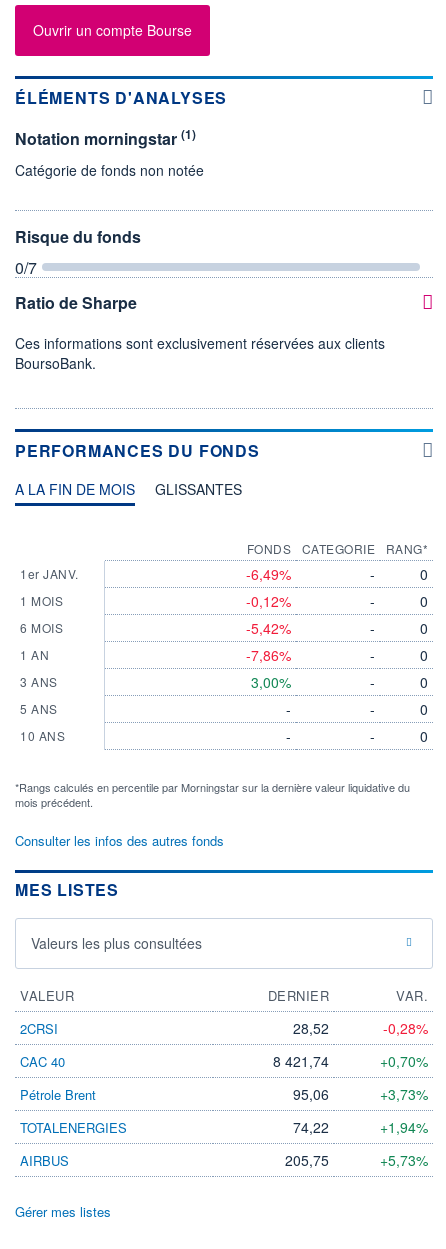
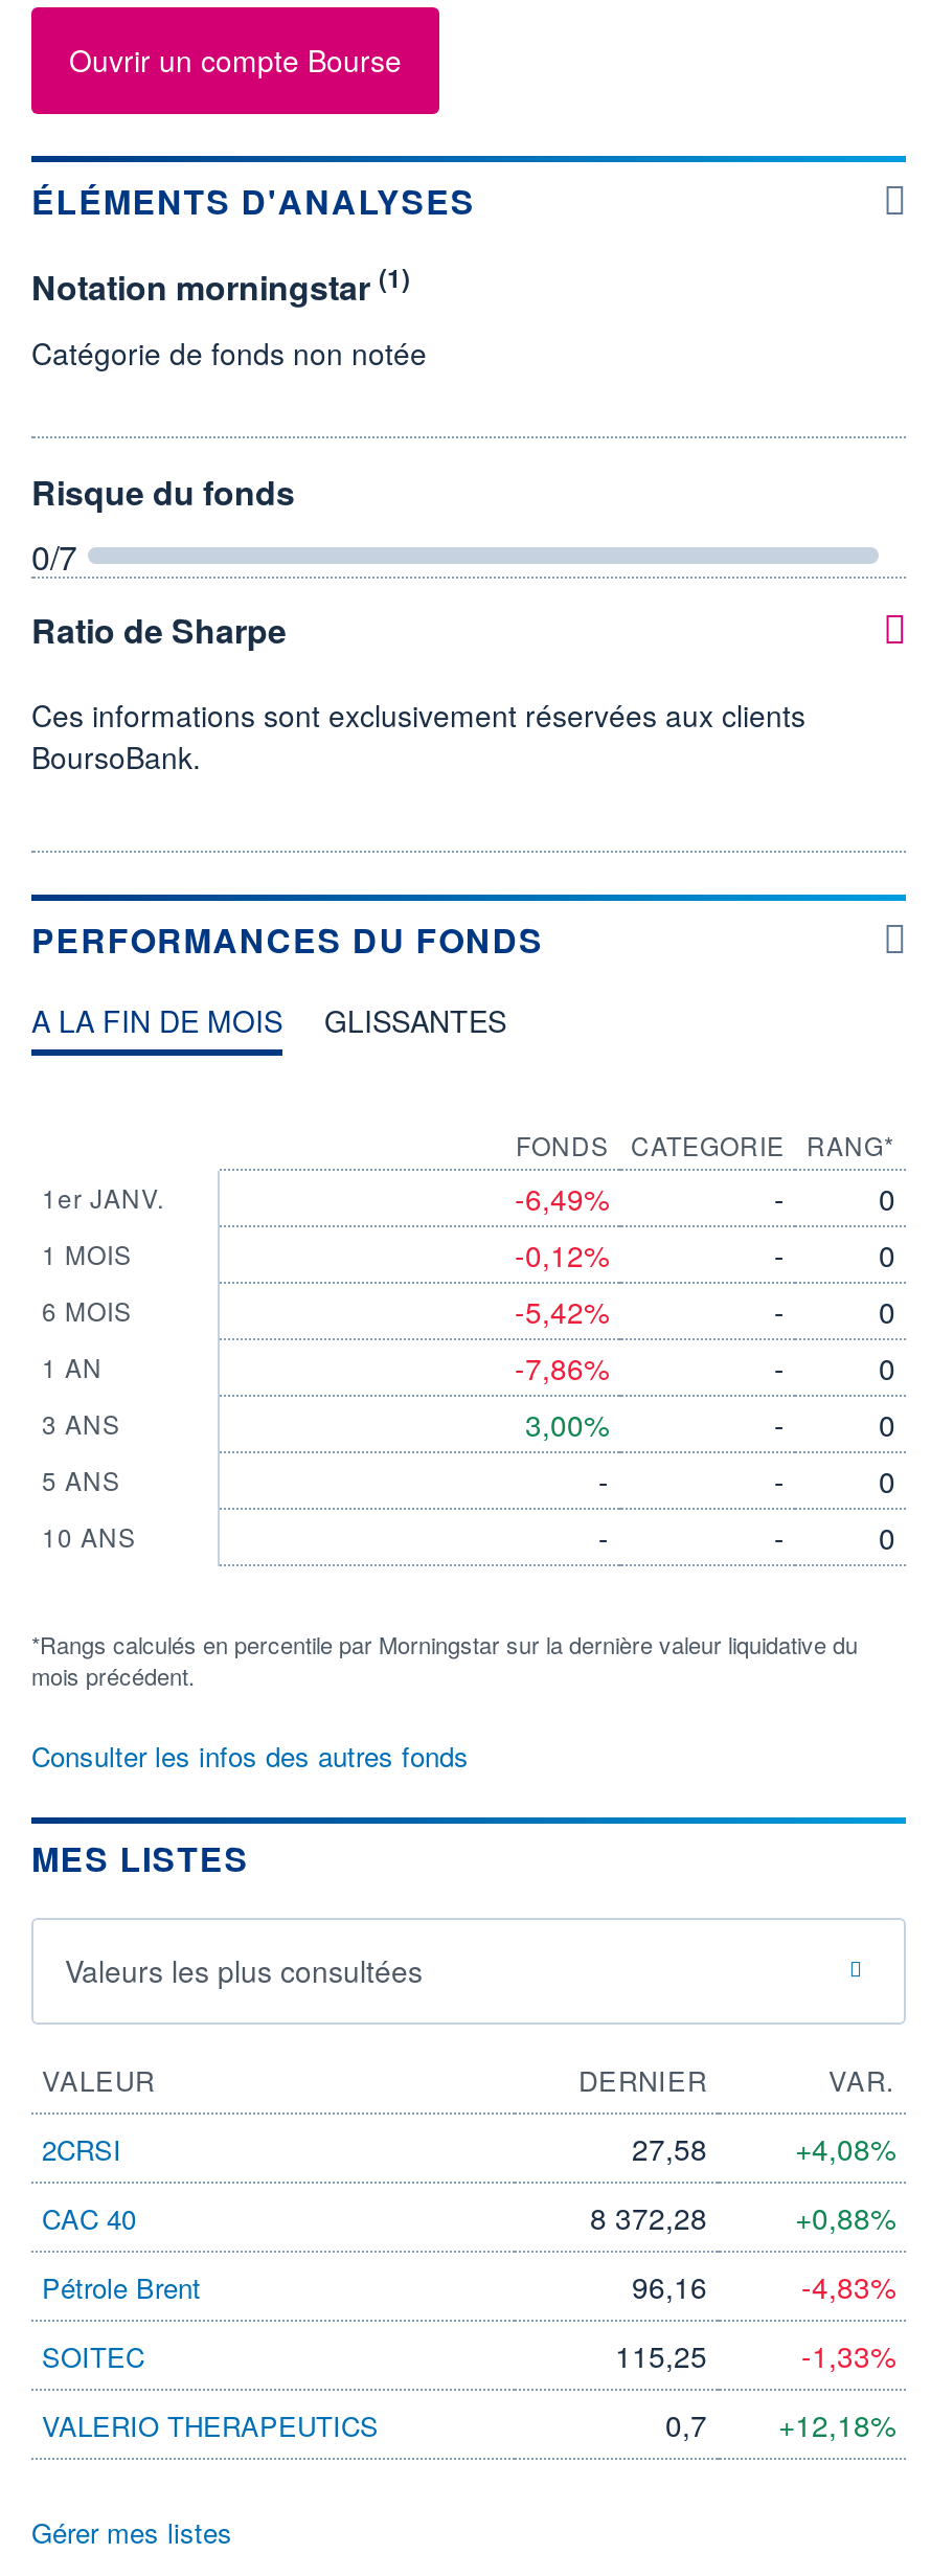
[293,1018,329,1038] 28,52 -> [632,2127,707,2169] 27,58
[383,1018,428,1038] -0,28% -> [795,2127,895,2169] +4,08%
[273,1051,329,1071] 8 421,74 -> [590,2196,707,2238] 8 372,28
[380,1051,428,1071] +0,70% -> [795,2196,895,2238] +0,88%
[293,1084,428,1104] 95,06 | +3,73% -> [632,2265,895,2307] 96,16 | -4,83%
[20,1117,428,1137] TOTALENERGIES | 74,22 | +1,94% -> [42,2334,895,2376] SOITEC | 115,25 | -1,33%
[20,1150,428,1170] AIRBUS | 205,75 | +5,73% -> [42,2403,895,2445] VALERIO THERAPEUTICS | 0,7 | +12,18%

